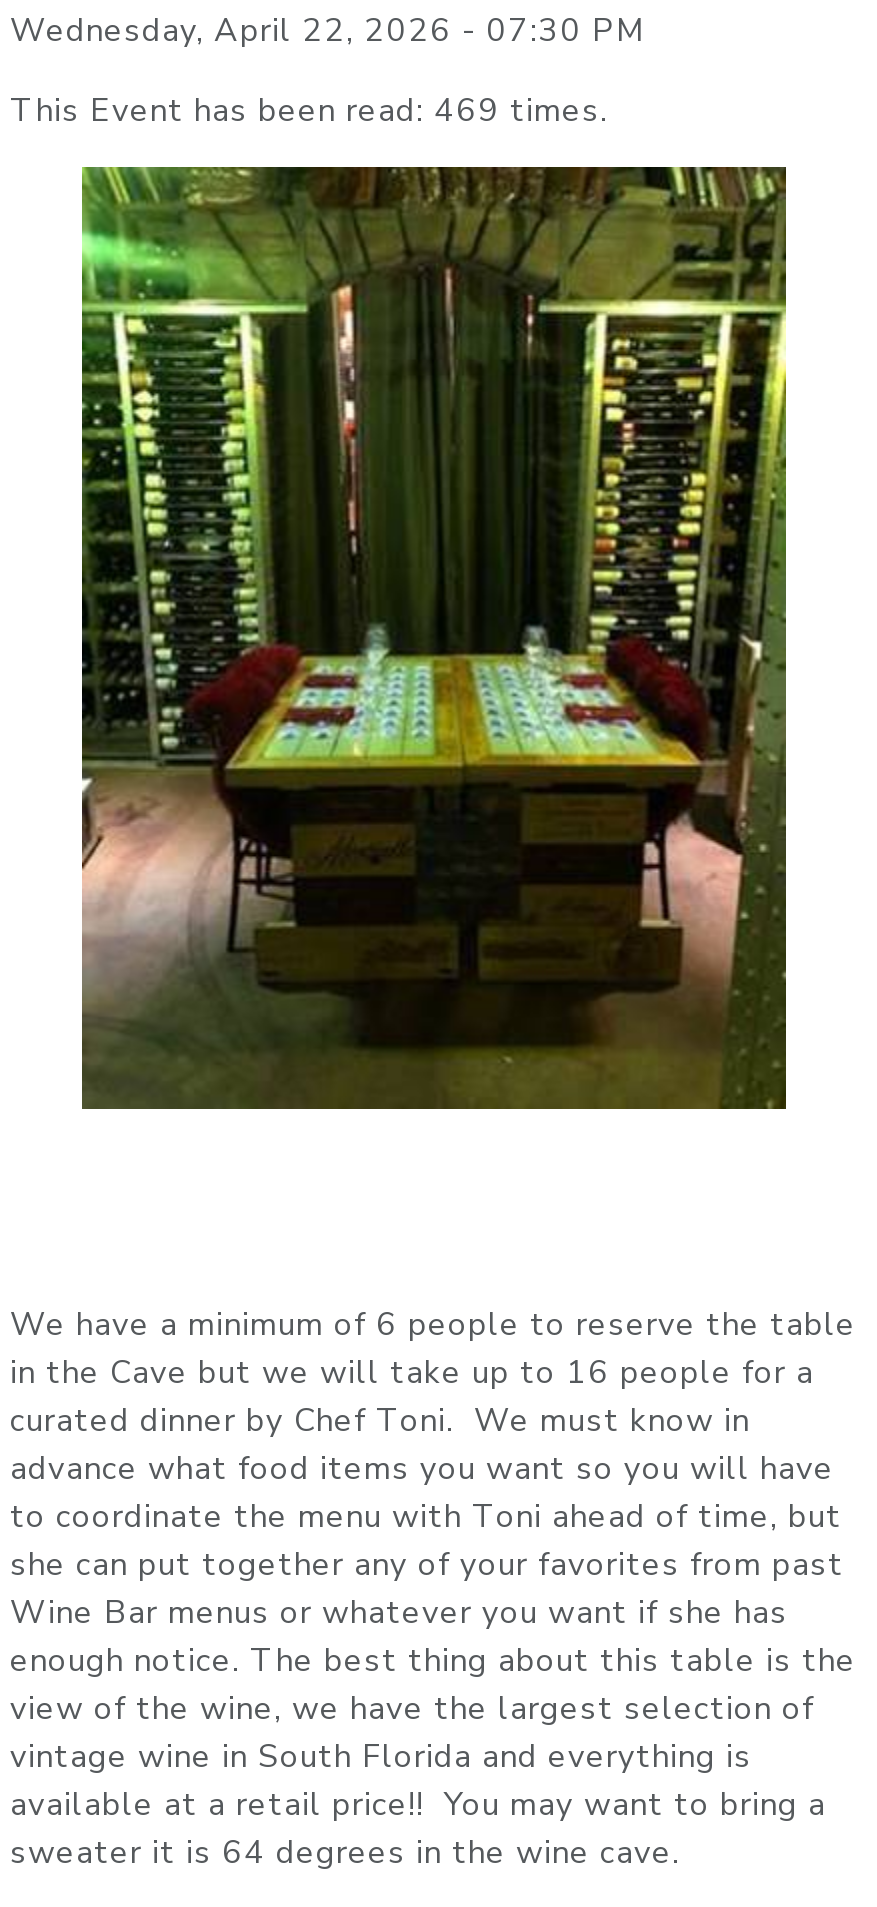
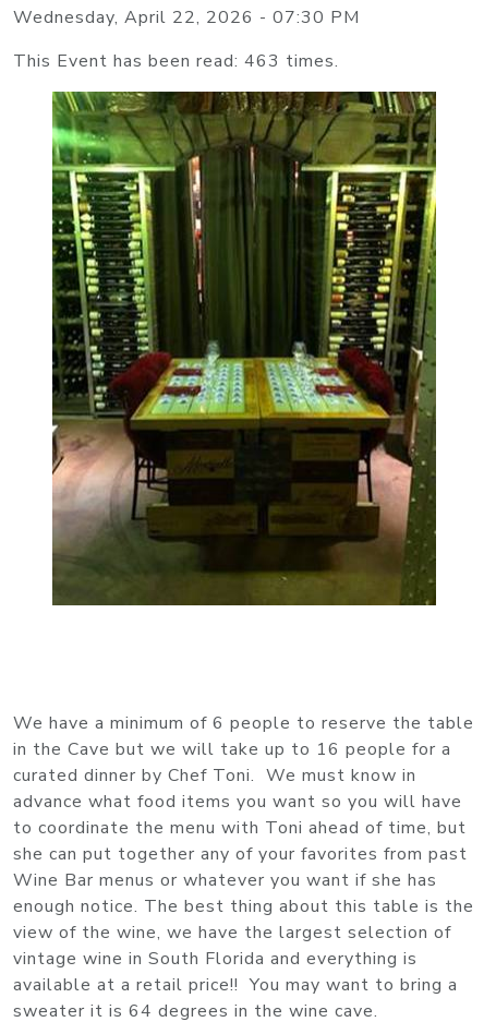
[10,90,608,134] This Event has been read: 469 times. -> [13,50,339,74] This Event has been read: 463 times.

